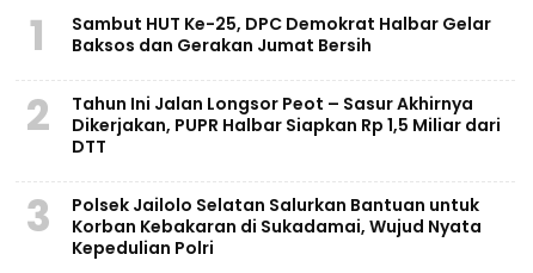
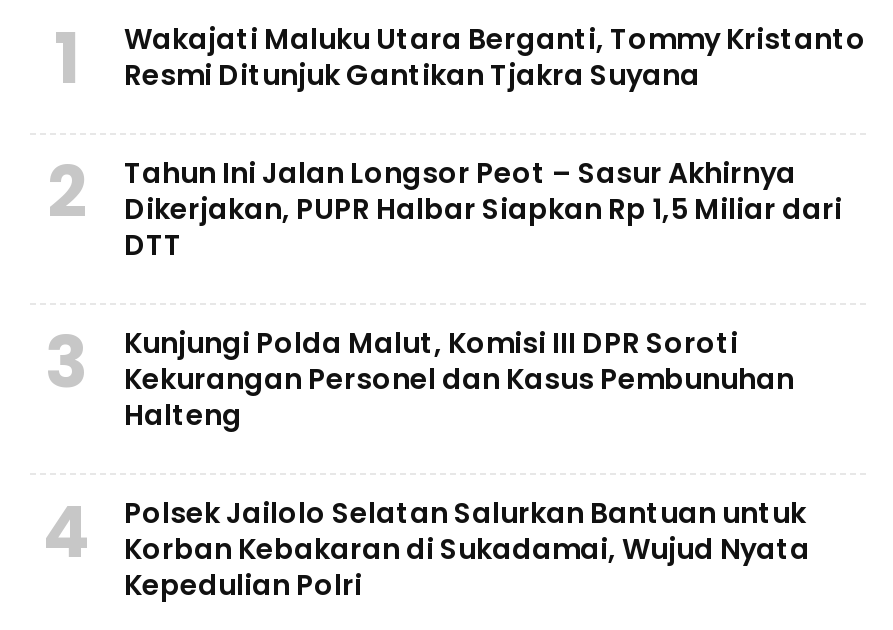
[72,12,491,57] Sambut HUT Ke-25, DPC Demokrat Halbar Gelar | Baksos dan Gerakan Jumat Bersih -> [124,19,866,95] Wakajati Maluku Utara Berganti, Tommy Kristanto | Resmi Ditunjuk Gantikan Tjakra Suyana
none -> [43,323,794,581] Kunjungi Polda Malut, Komisi III DPR Soroti | Kekurangan Personel dan Kasus Pembunuhan | Halteng | 4

